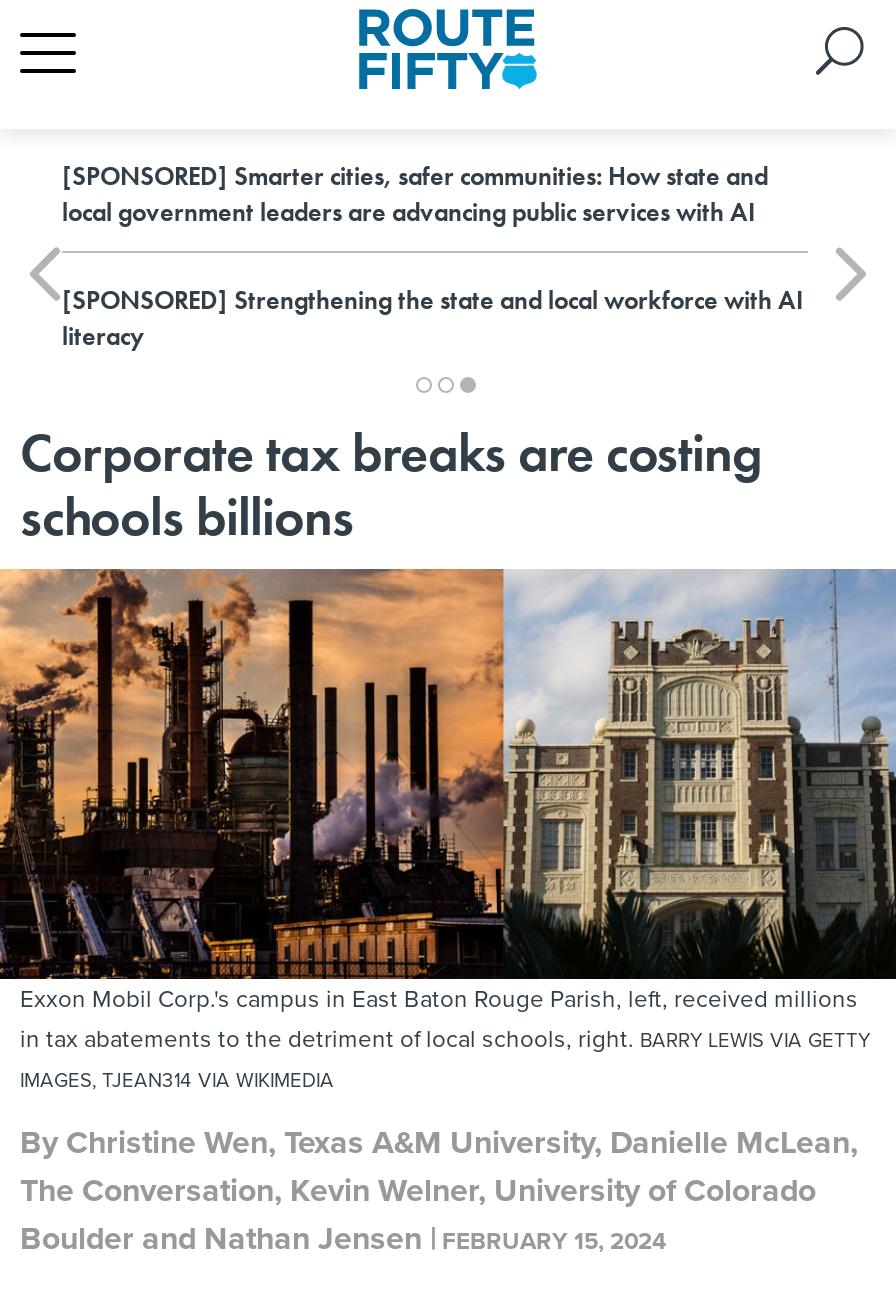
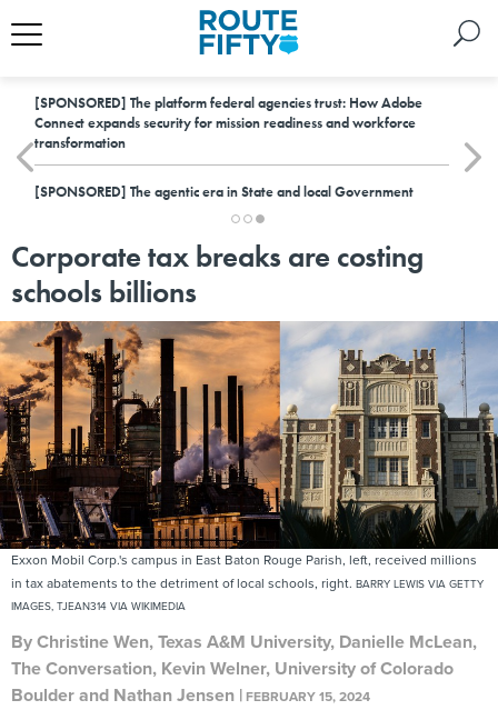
[62,159,768,229] [SPONSORED] Smarter cities, safer communities: How state and | local government leaders are advancing public services with AI -> [34,93,422,152] [SPONSORED] The platform federal agencies trust: How Adobe | Connect expands security for mission readiness and workforce | transformation
[62,283,804,353] [SPONSORED] Strengthening the state and local workforce with AI | literacy -> [34,182,414,201] [SPONSORED] The agentic era in State and local Government

